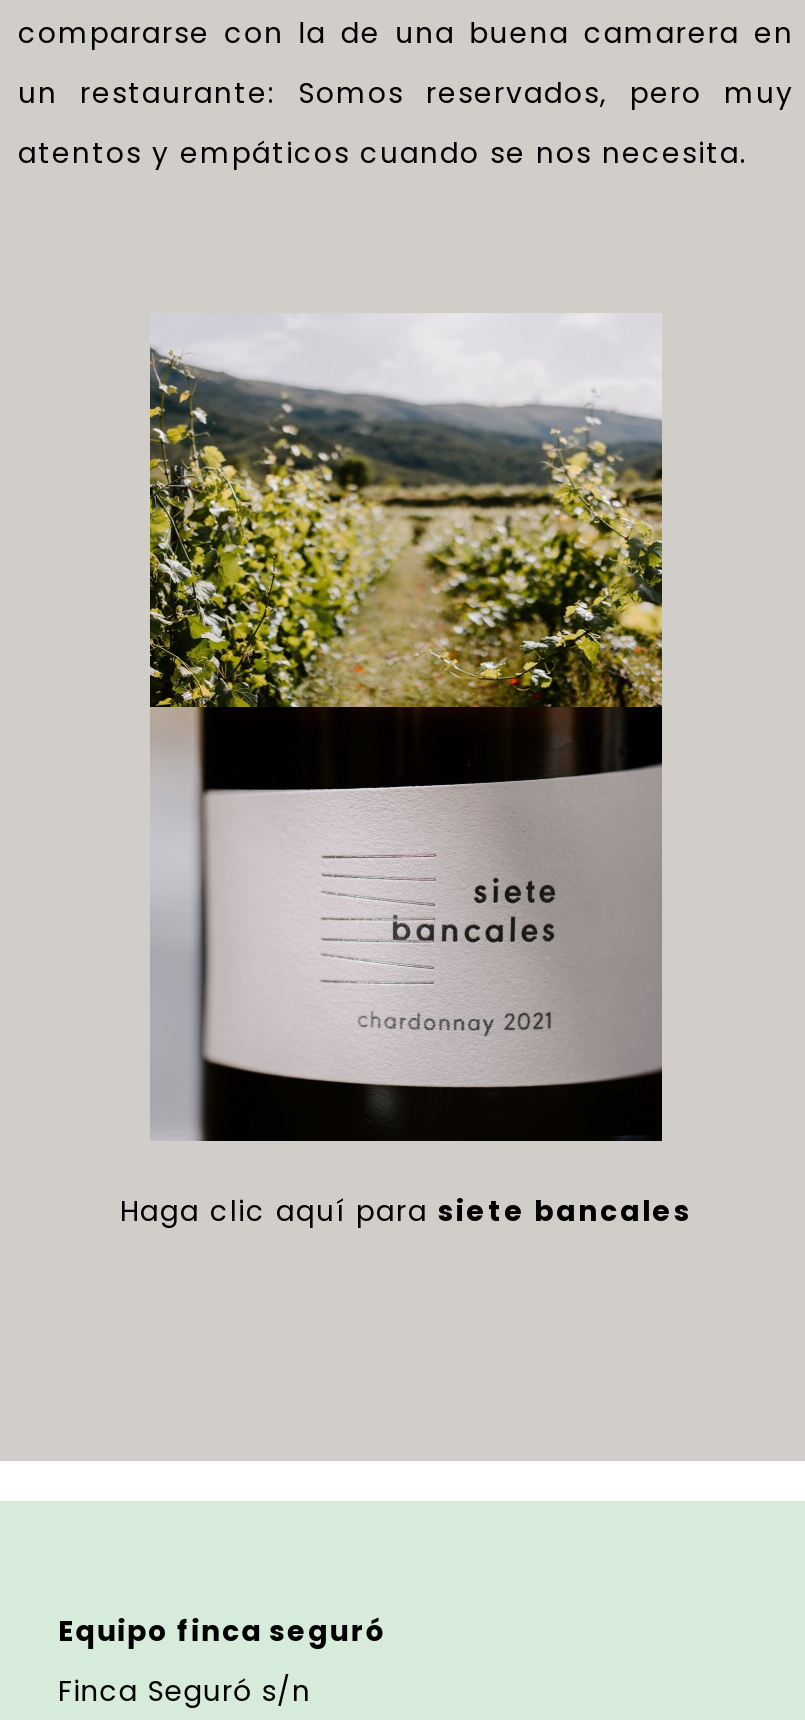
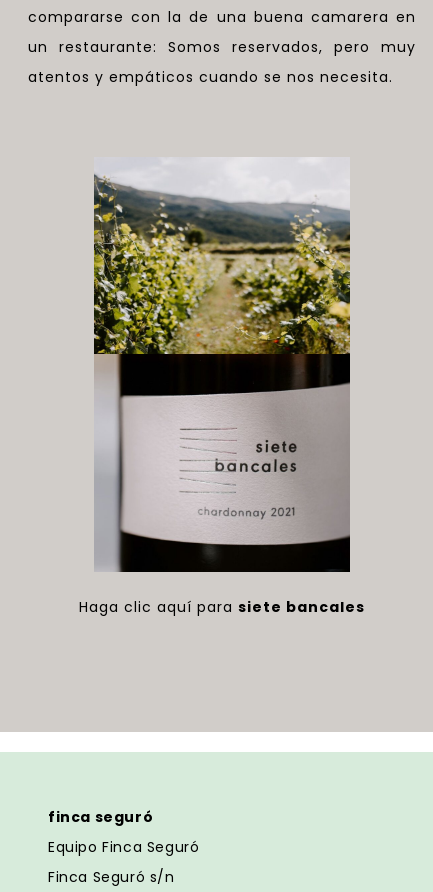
[58,1611,387,1651] Equipo finca seguró -> [48,807,199,857] finca seguró | Equipo Finca Seguró

